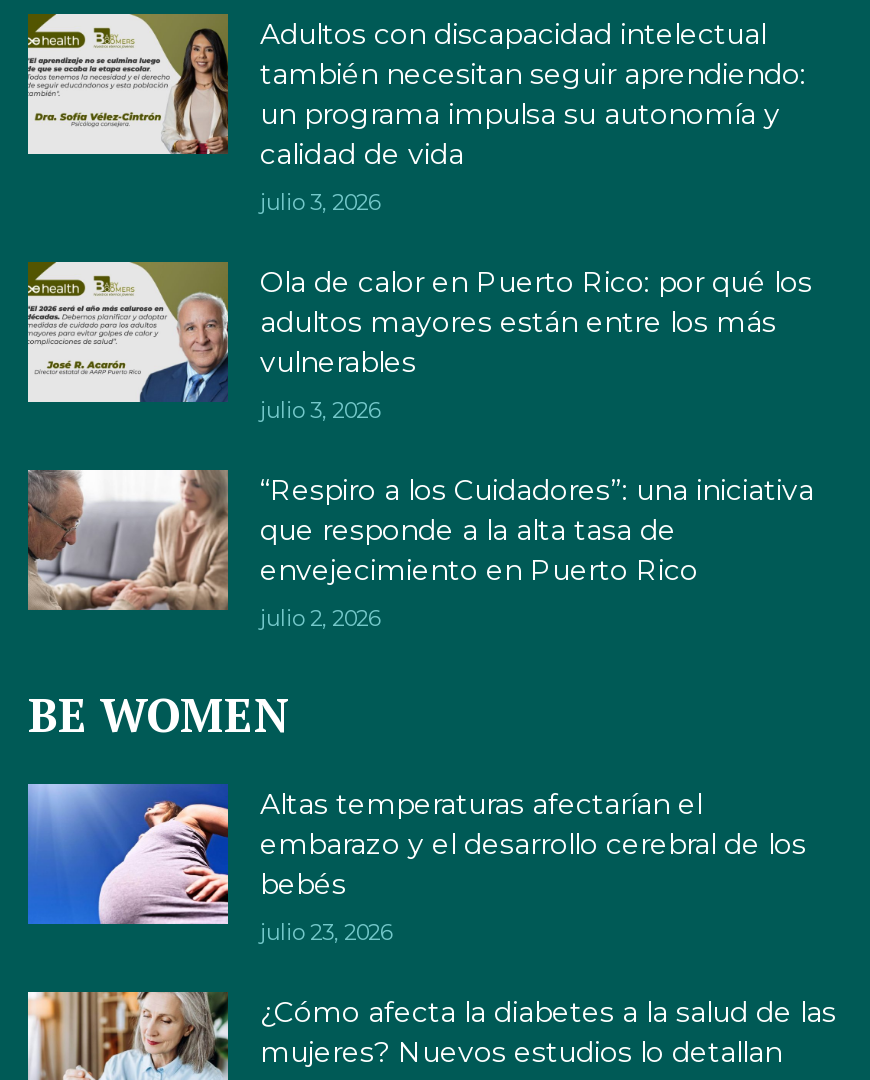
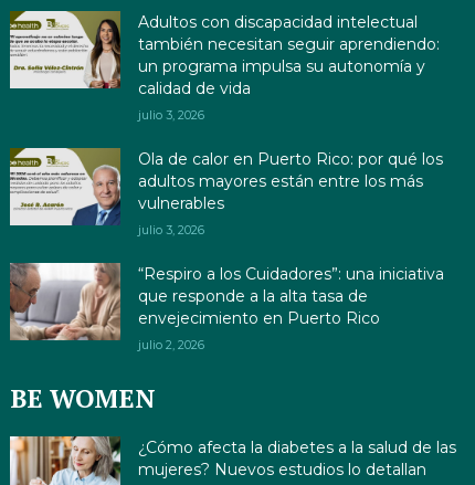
[26,782,806,946] [image] | Altas temperaturas afectarían el | embarazo y el desarrollo cerebral de los | bebés | julio 23, 2026 -> none

